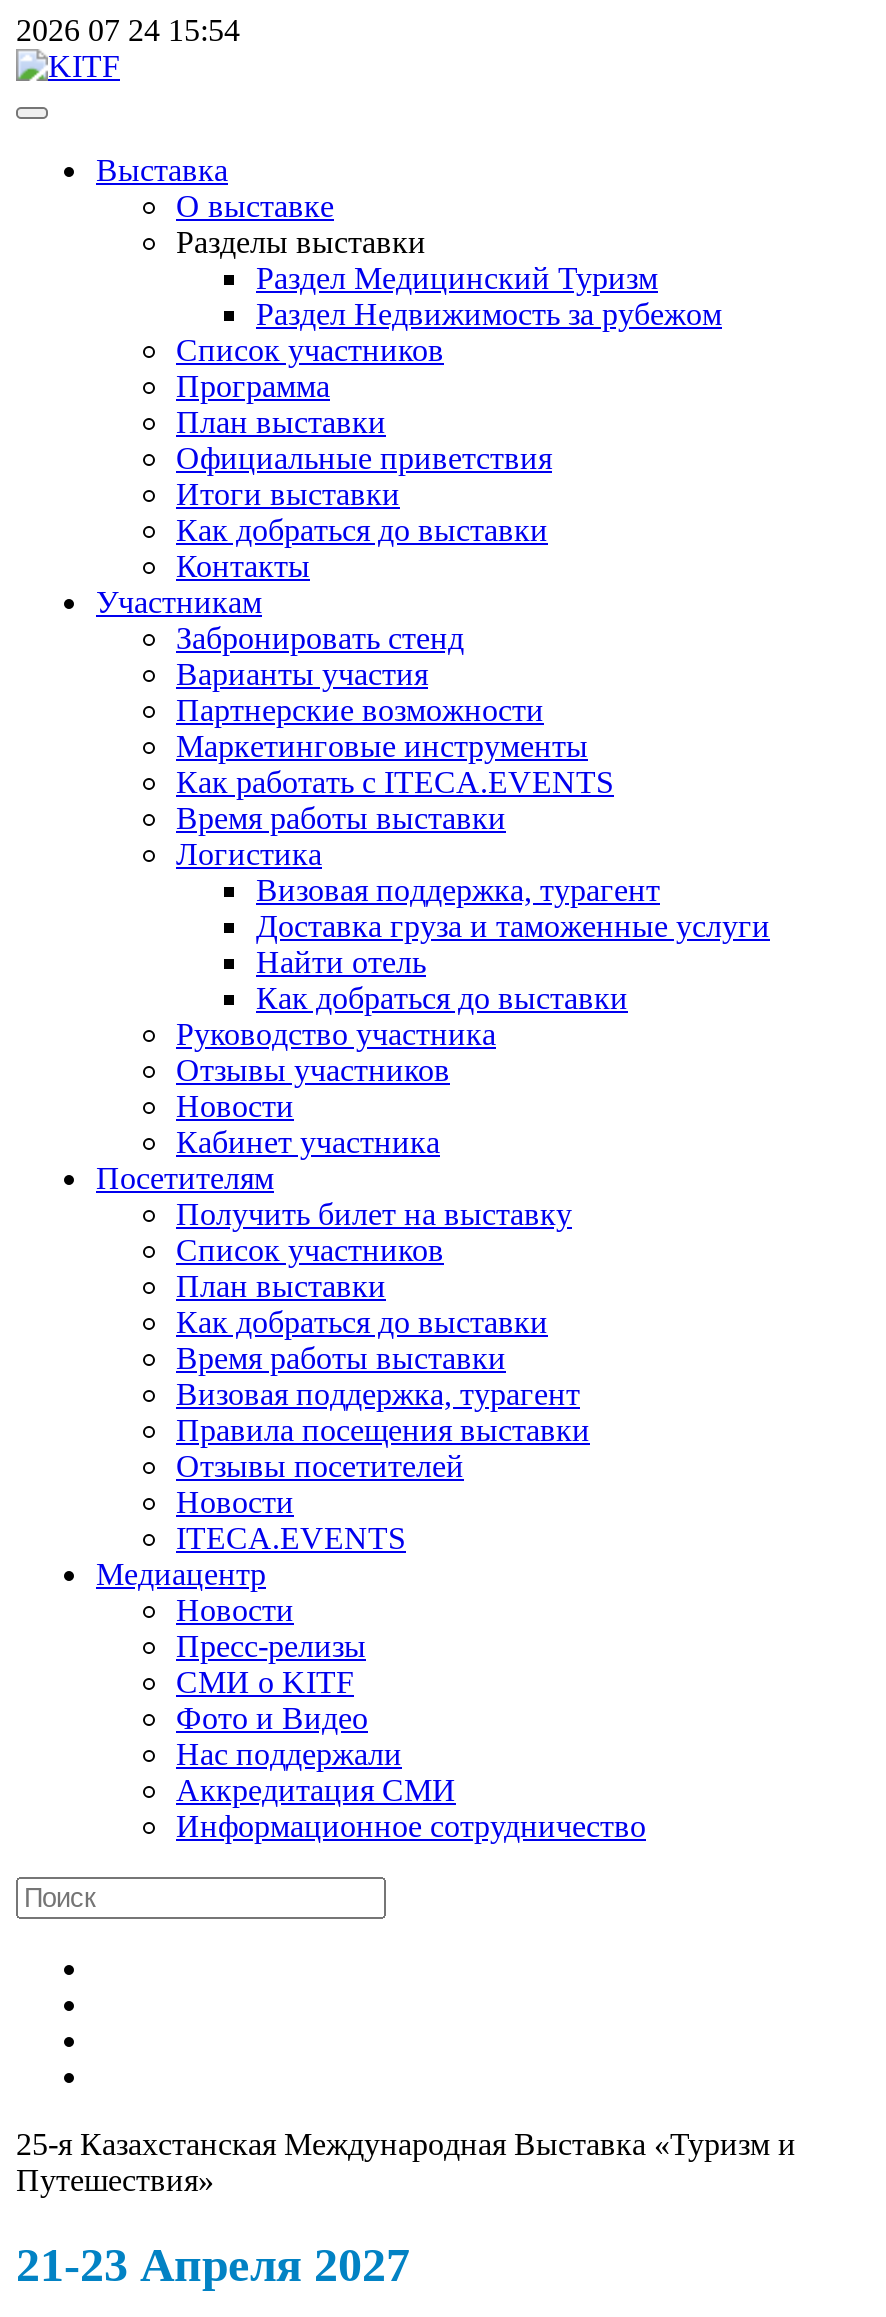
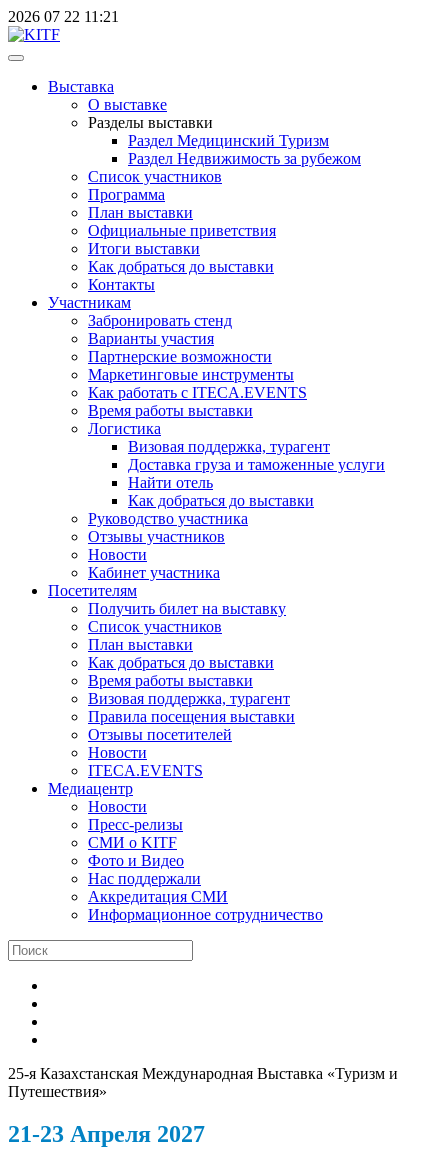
[16,13,240,47] 2026 07 24 15:54 -> [8,8,119,25] 2026 07 22 11:21

